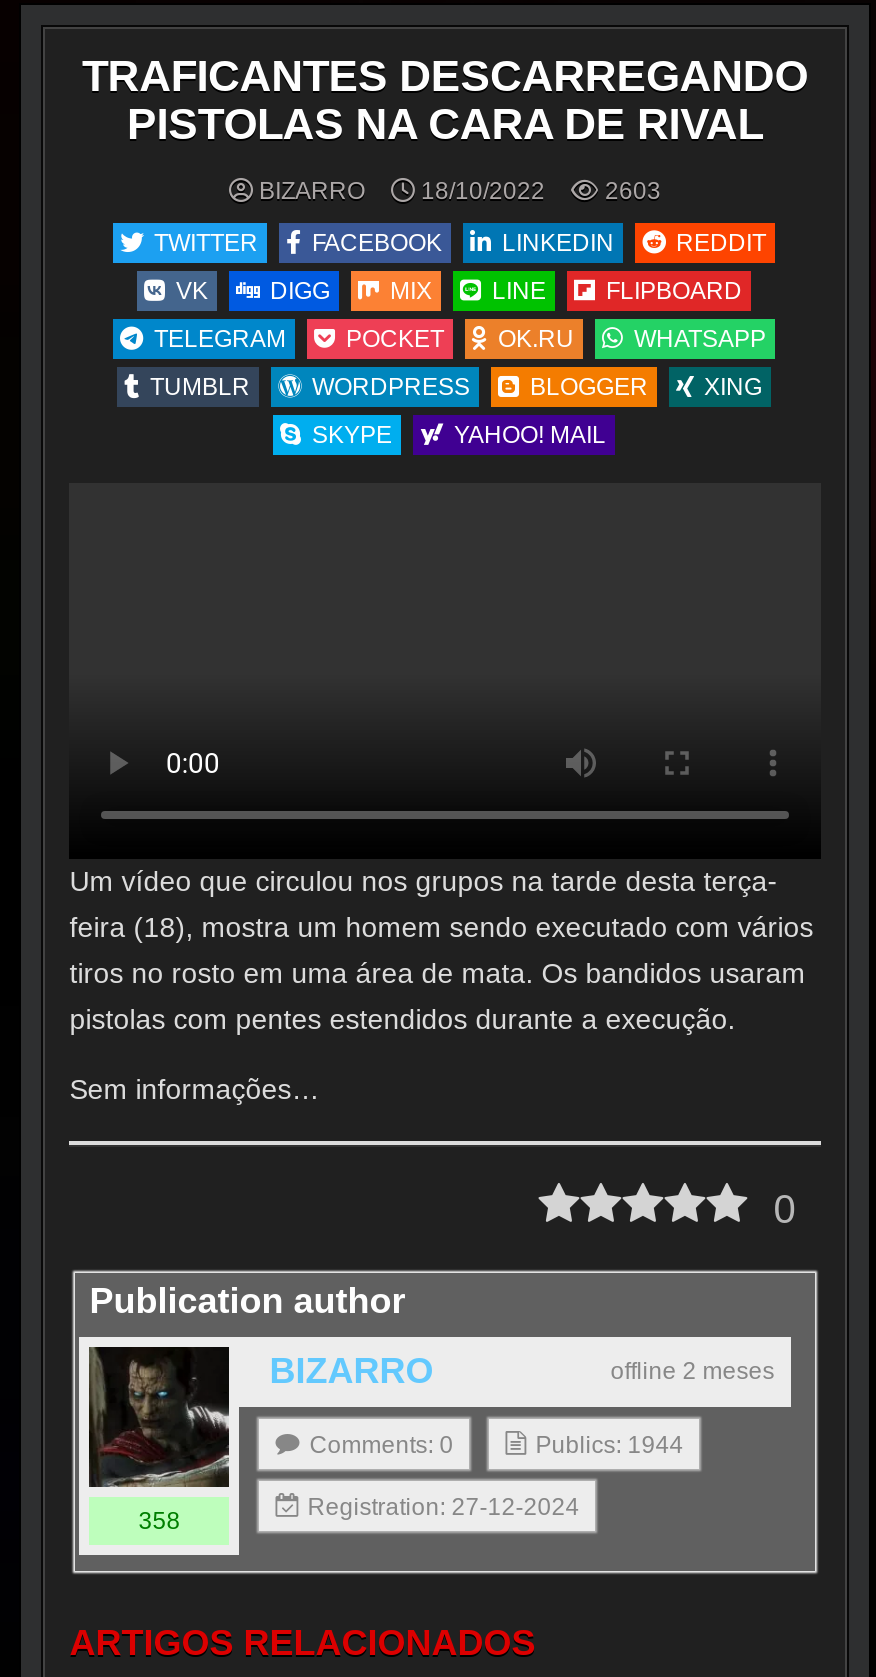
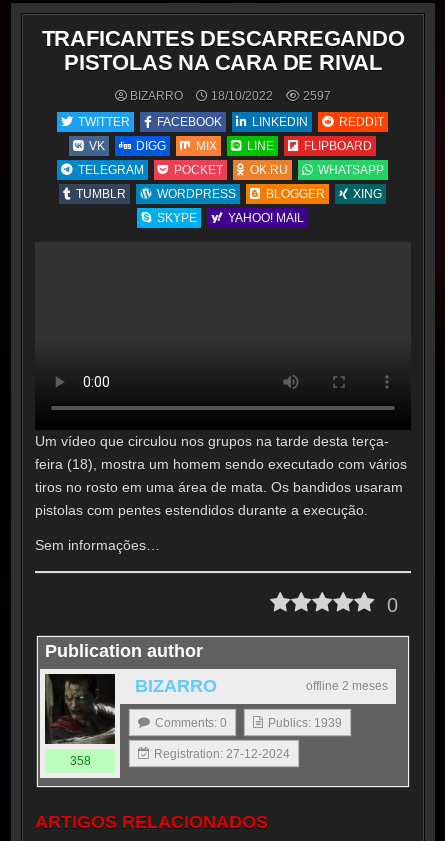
[605,177,661,205] 2603 -> [303,89,331,103] 2597
[535,1431,683,1459] Publics: 1944 -> [268,716,342,730] Publics: 1939

